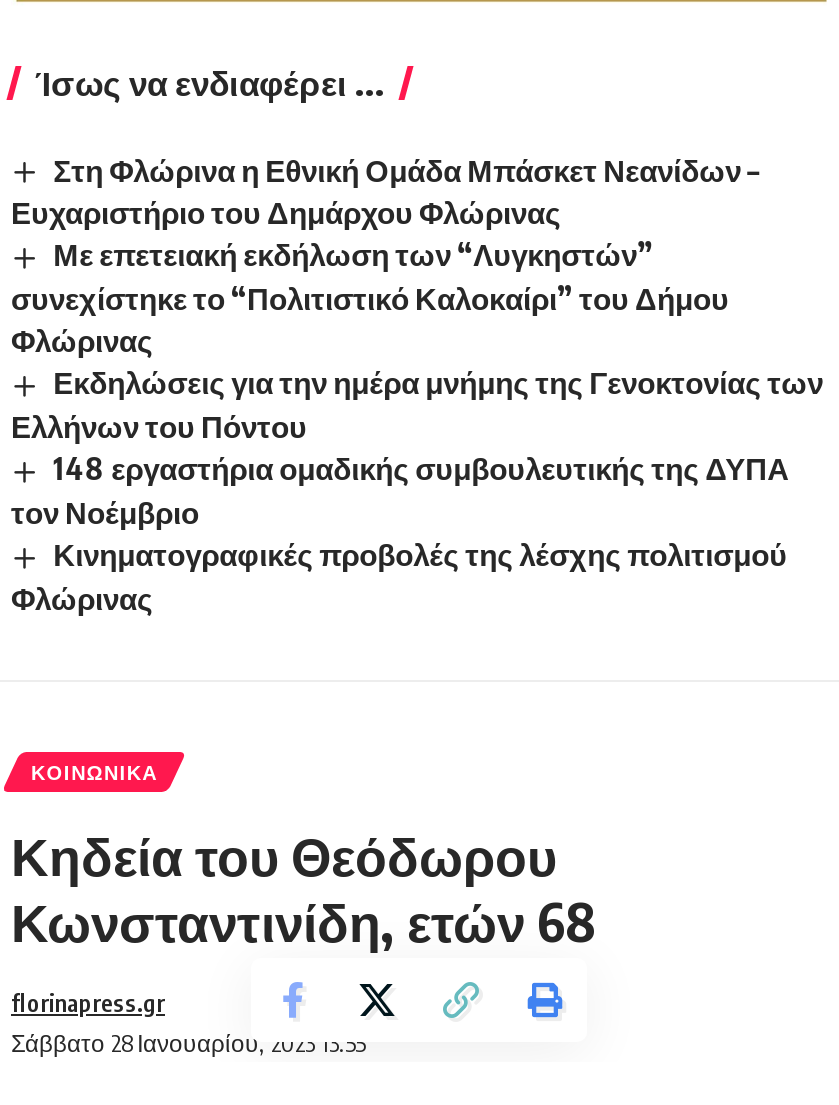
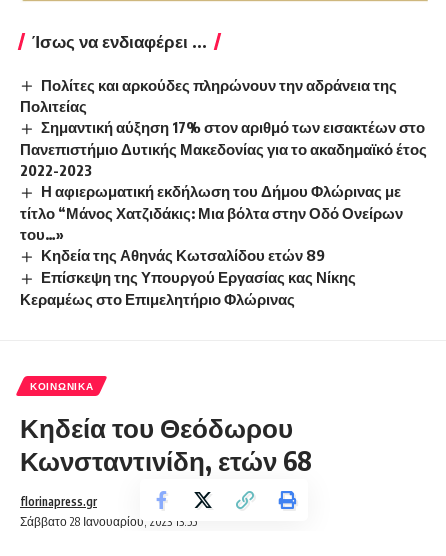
[11,151,823,616] Στη Φλώρινα η Εθνική Ομάδα Μπάσκετ Νεανίδων – | Ευχαριστήριο του Δημάρχου Φλώρινας | Με επετειακή εκδήλωση των “Λυγκηστών” | συνεχίστηκε το “Πολιτιστικό Καλοκαίρι” του Δήμου | Φλώρινας | Εκδηλώσεις για την ημέρα μνήμης της Γενοκτονίας των | Ελλήνων του Πόντου | 148 εργαστήρια ομαδικής συμβουλευτικής της ΔΥΠΑ | τον Νοέμβριο | Κινηματογραφικές προβολές της λέσχης πολιτισμού | Φλώρινας -> [20,75,427,308] Πολίτες και αρκούδες πληρώνουν την αδράνεια της | Πολιτείας | Σημαντική αύξηση 17% στον αριθμό των εισακτέων στο | Πανεπιστήμιο Δυτικής Μακεδονίας για το ακαδημαϊκό έτος | 2022-2023 | Η αφιερωματική εκδήλωση του Δήμου Φλώρινας με | τίτλο “Μάνος Χατζιδάκις: Μια βόλτα στην Οδό Ονείρων | του…» | Κηδεία της Αθηνάς Κωτσαλίδου ετών 89 | Επίσκεψη της Υπουργού Εργασίας κας Νίκης | Κεραμέως στο Επιμελητήριο Φλώρινας

